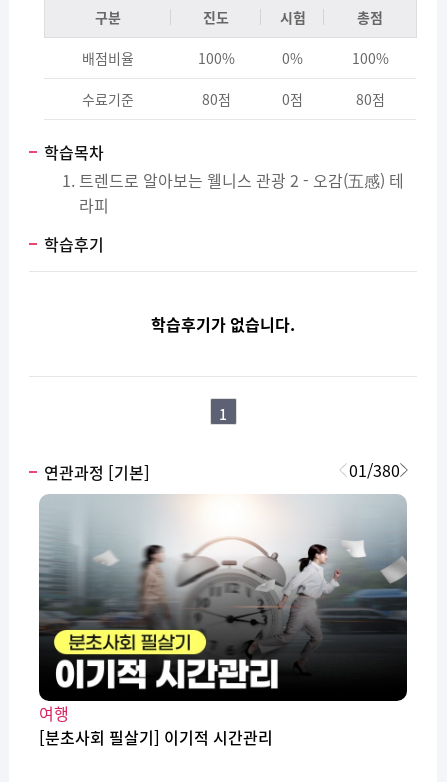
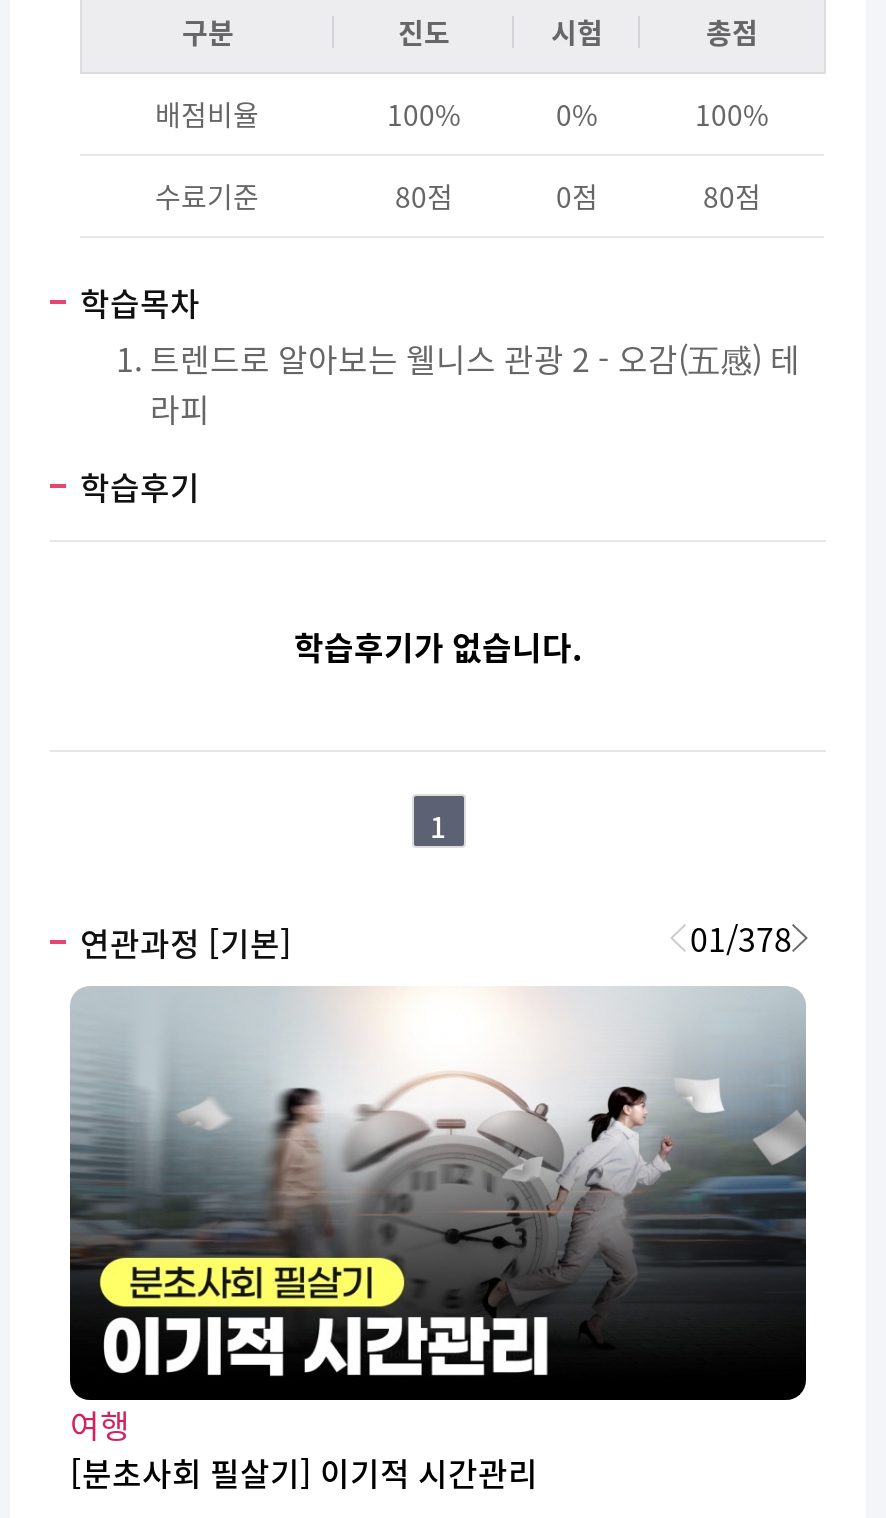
[349,458,400,482] 01/380 -> [690,915,792,963] 01/378

